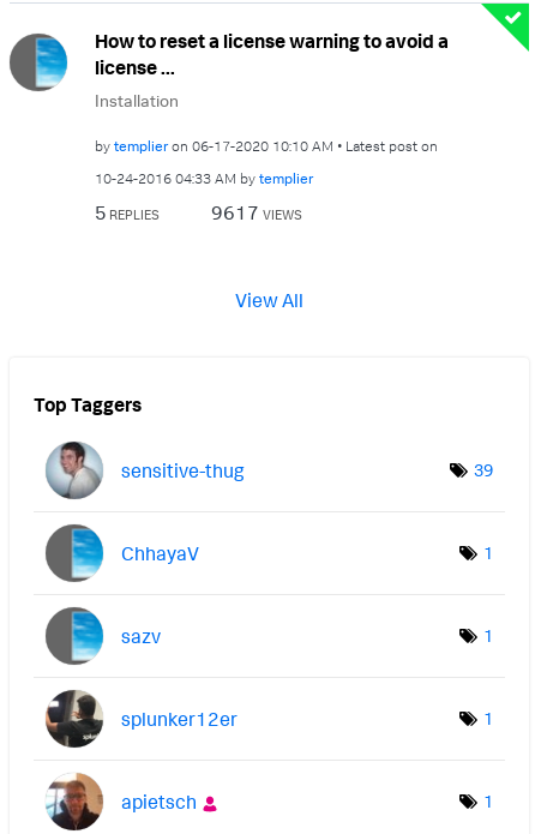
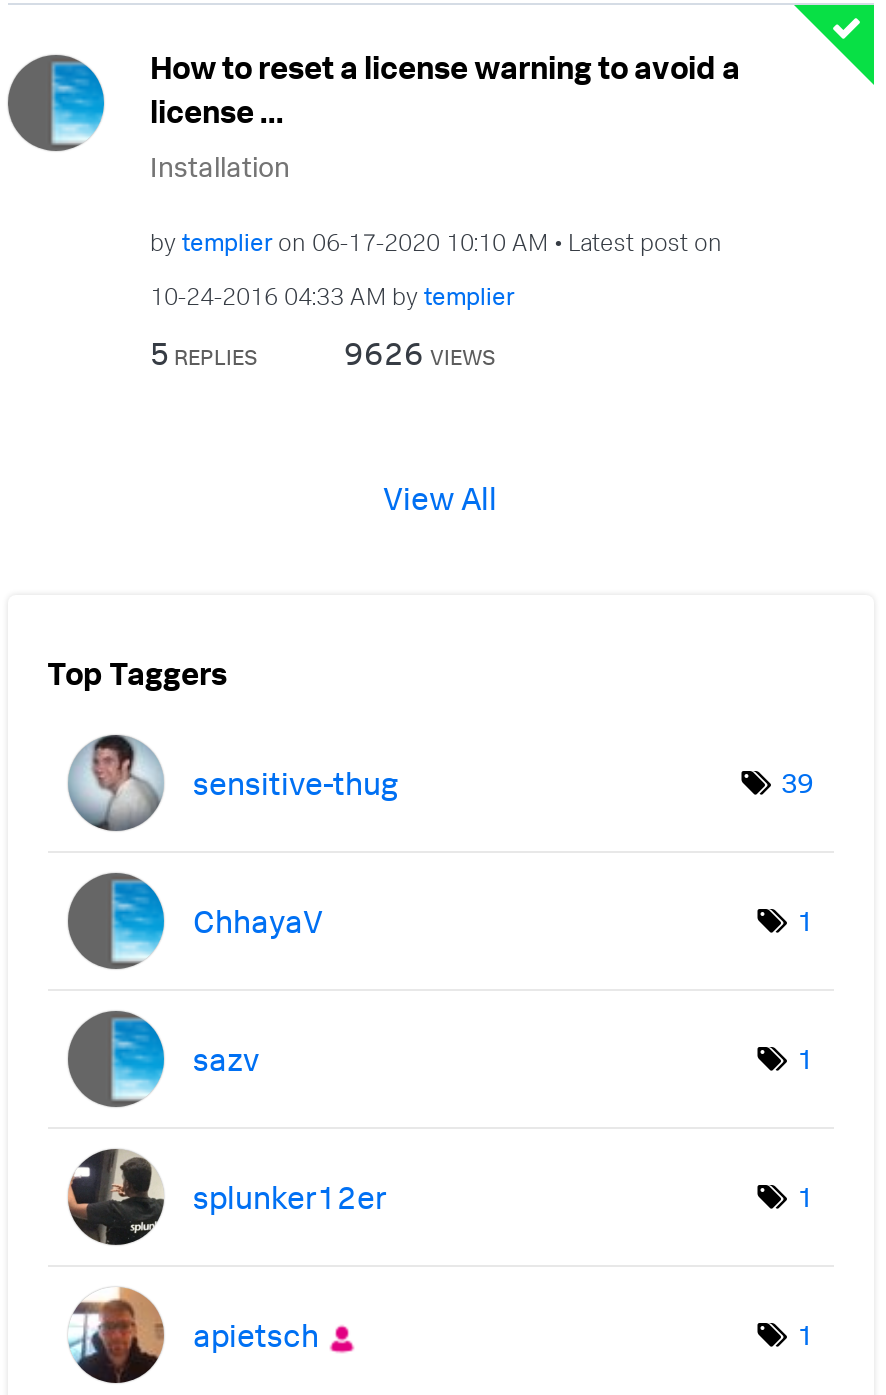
[211,200,302,224] 9617 VIEWS -> [344,332,496,372] 9626 VIEWS

